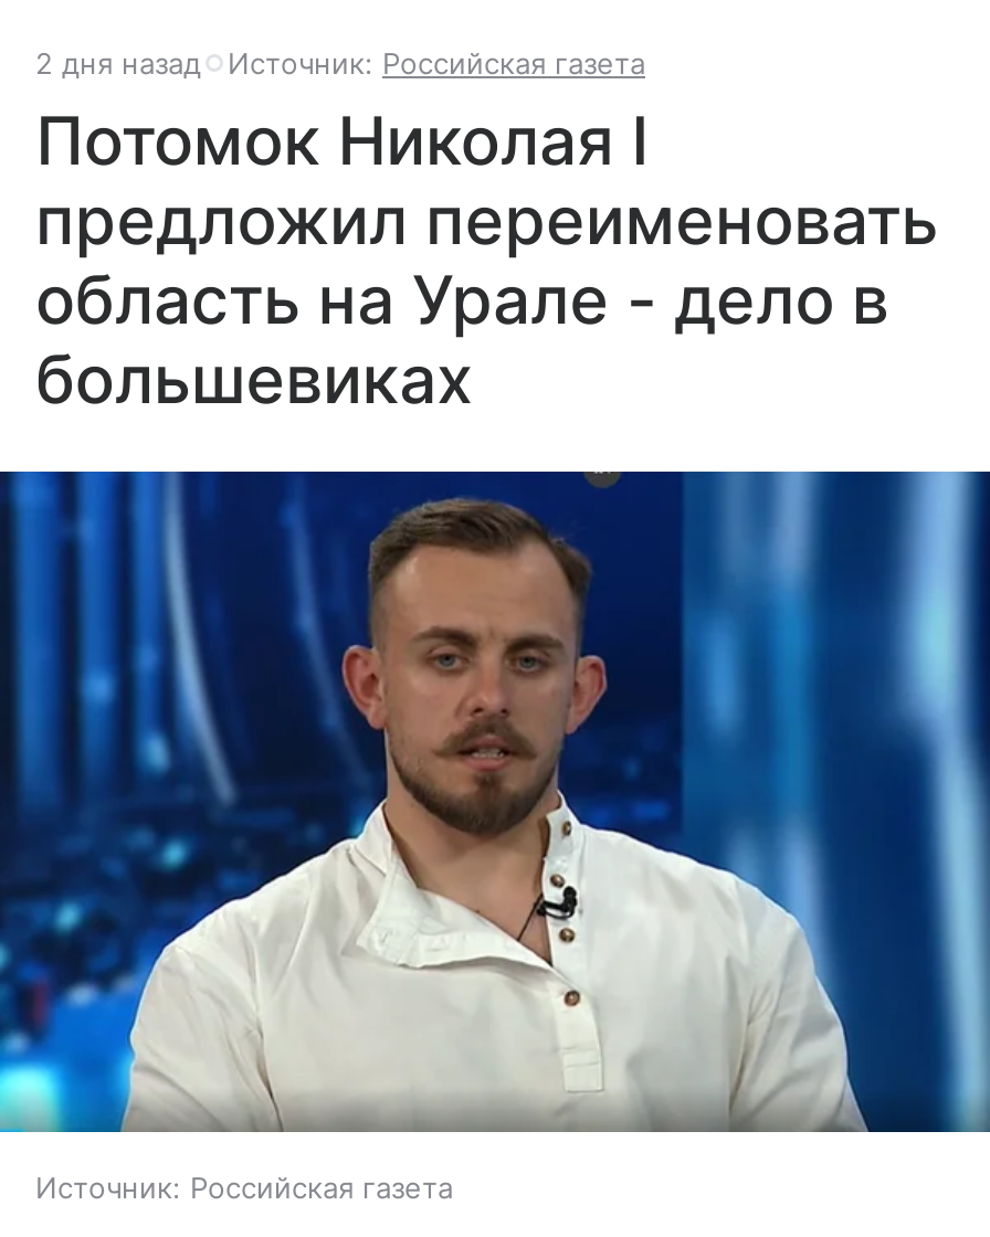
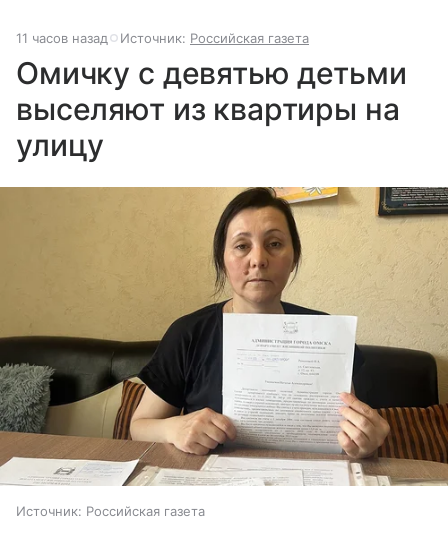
[35,46,645,81] 2 дня назад Источник: Российская газета -> [16,30,309,46] 11 часов назад Источник: Российская газета
[35,101,938,419] Потомок Николая I | предложил переименовать | область на Урале - дело в | большевиках -> [16,55,407,163] Омичку с девятью детьми | выселяют из квартиры на | улицу
[7,469,983,1136] [image] -> [3,186,445,487] [image]

